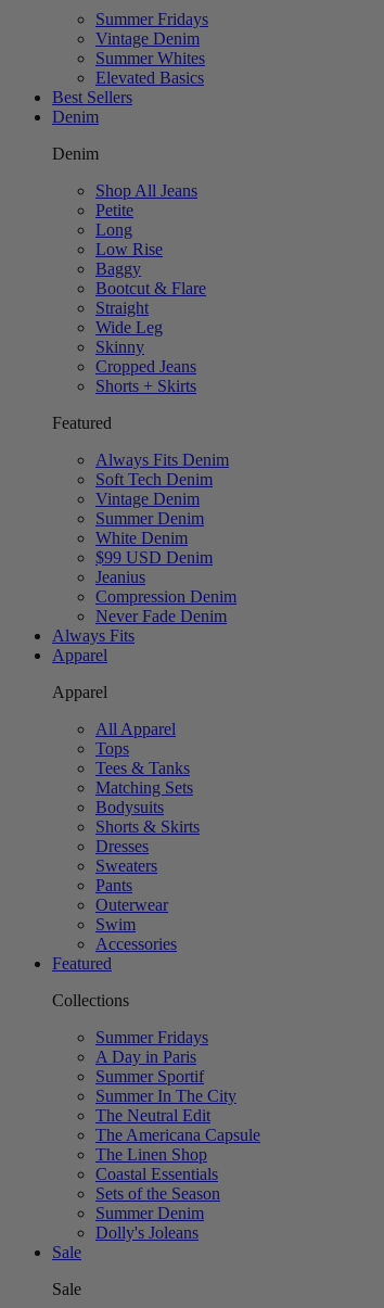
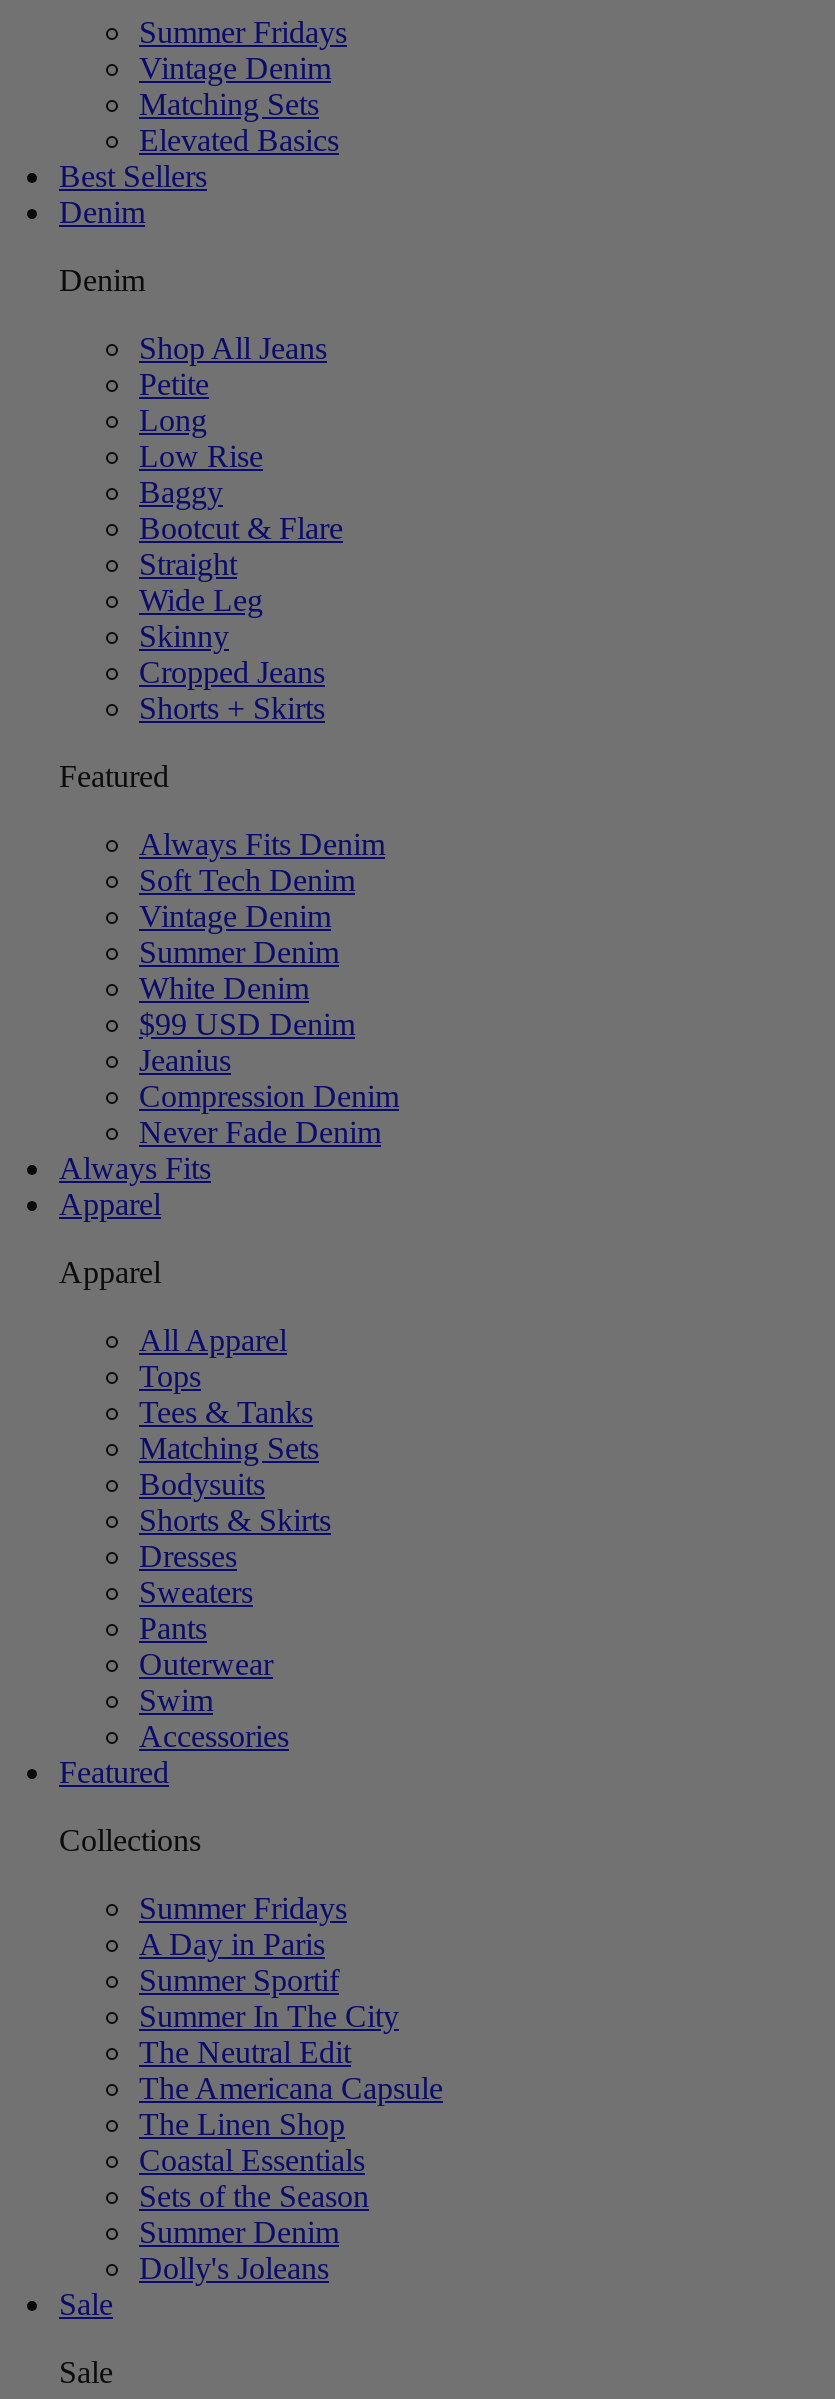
[95,49,205,67] Summer Whites -> [139,87,319,121] Matching Sets

